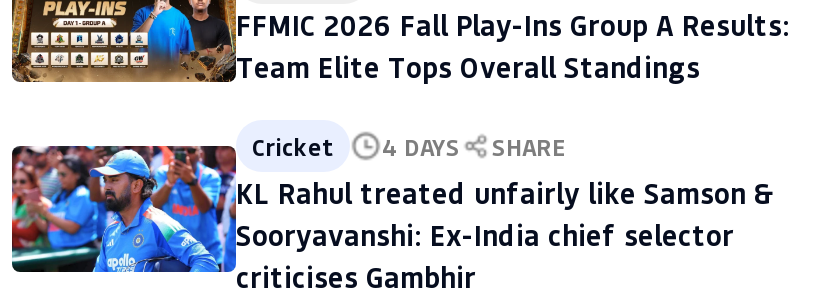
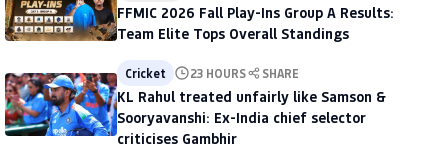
[252,130,566,162] Cricket 4 DAYS SHARE -> [125,65,299,81] Cricket 23 HOURS SHARE

